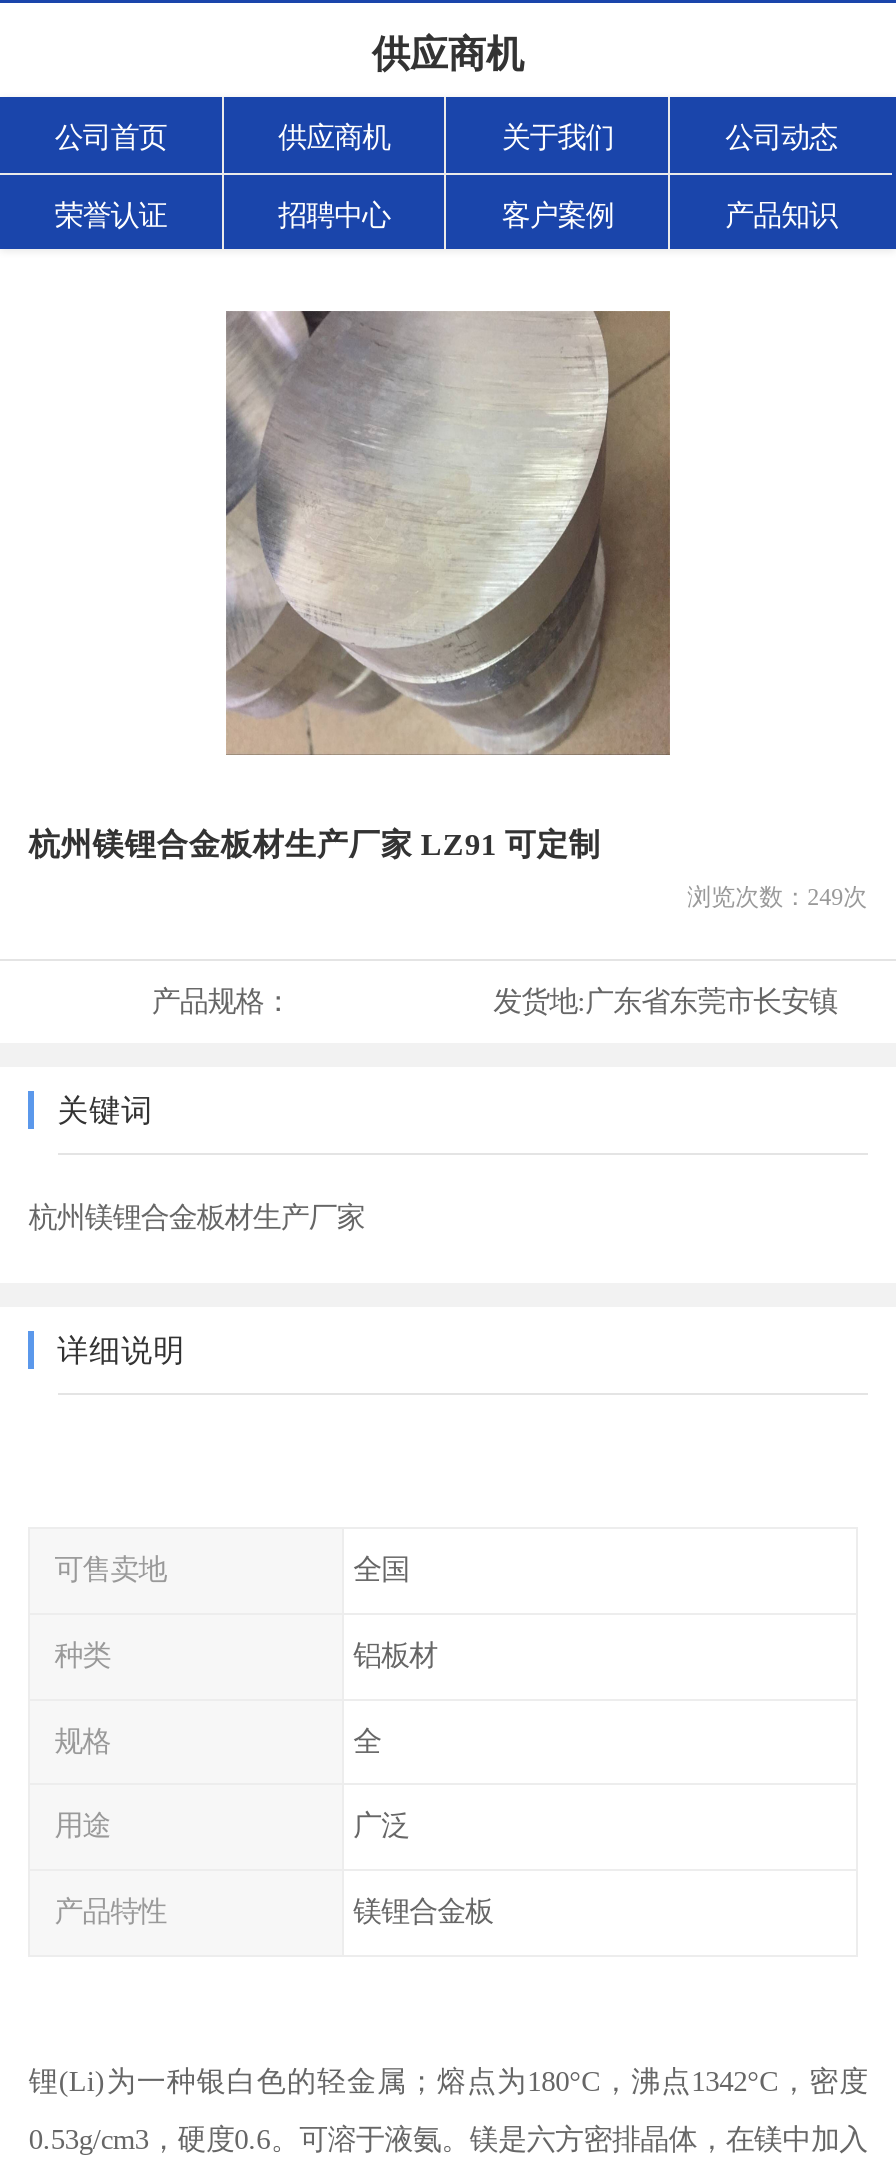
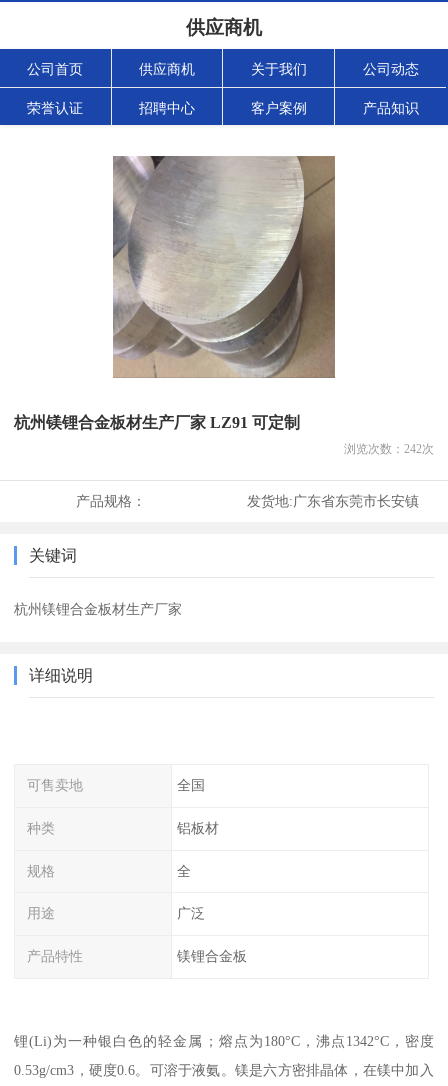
[687,883,867,911] 浏览次数：249次 -> [344,442,434,456] 浏览次数：242次

